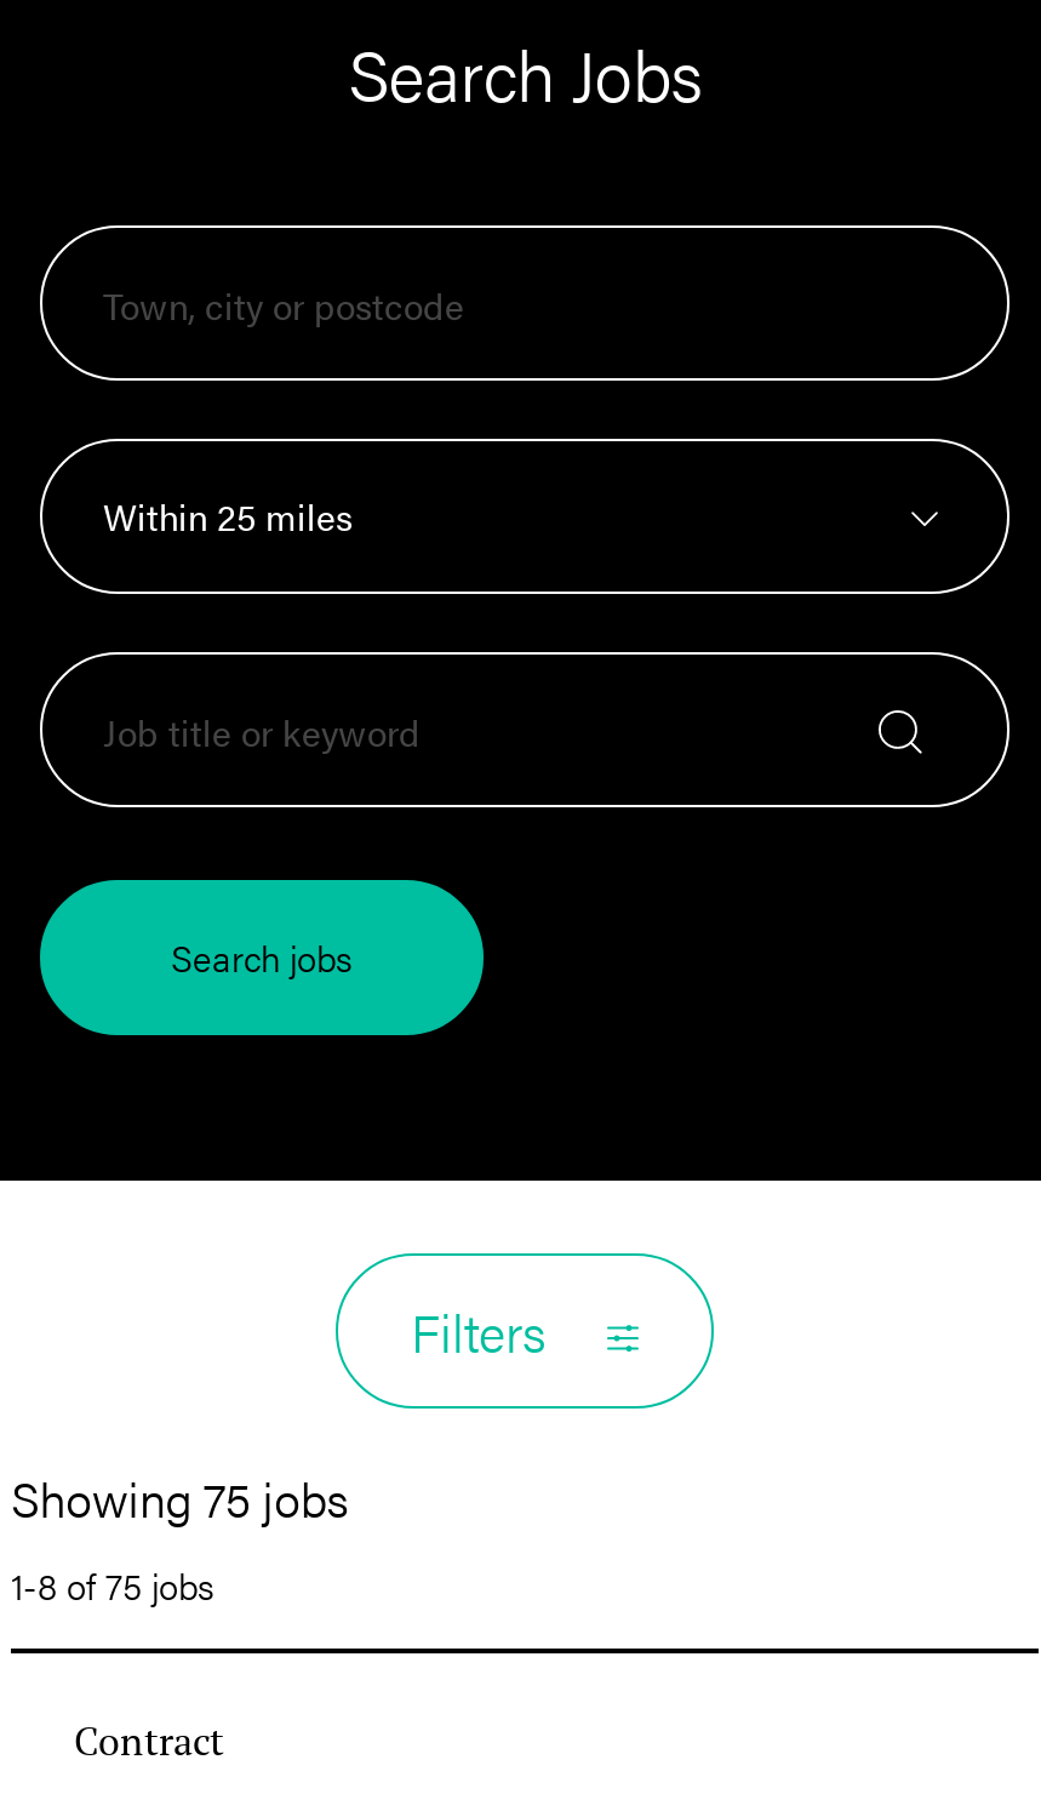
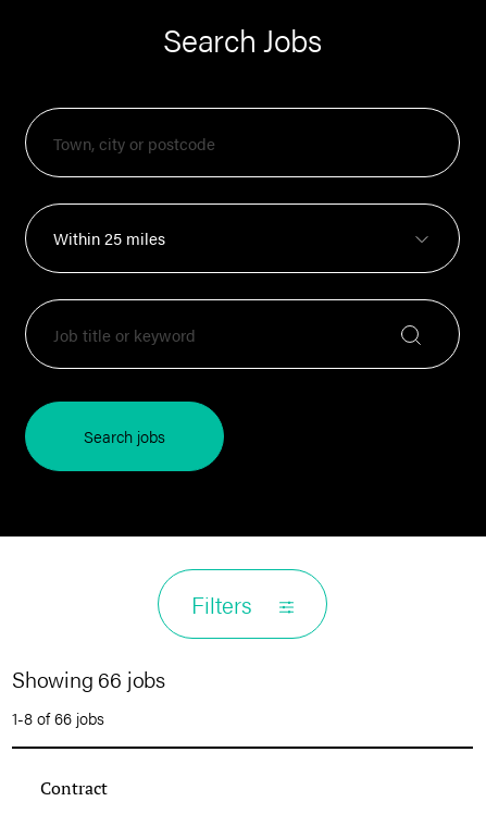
[11,1462,348,1532] Showing 75 jobs -> [12,663,165,694] Showing 66 jobs
[11,1559,215,1610] 1-8 of 75 jobs -> [12,706,104,729] 1-8 of 66 jobs

